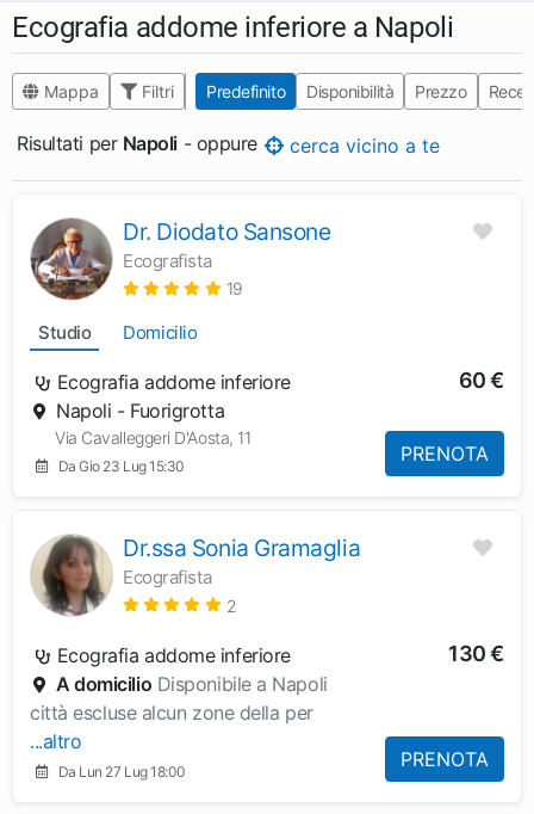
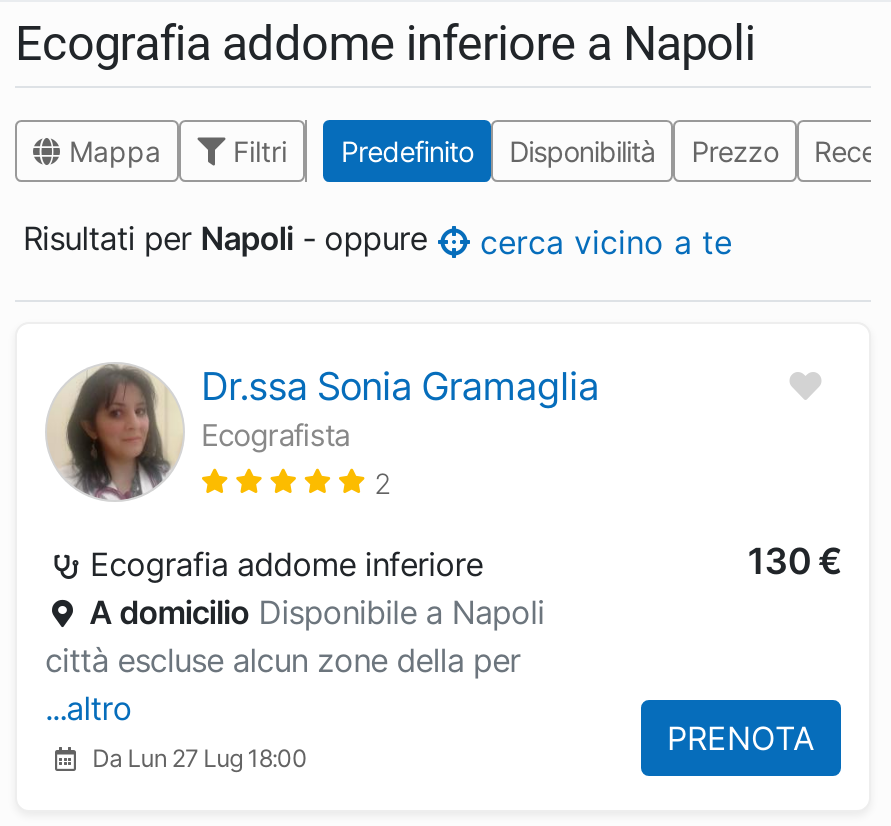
[31,217,504,475] [image] | Dr. Diodato Sansone | Ecografista | 19 | Studio | Domicilio | Ecografia addome inferiore | 60 € | Napoli - Fuorigrotta | Via Cavalleggeri D'Aosta, 11 | Da Gio 23 Lug 15:30 -> none
[401,442,489,466] PRENOTA -> none

